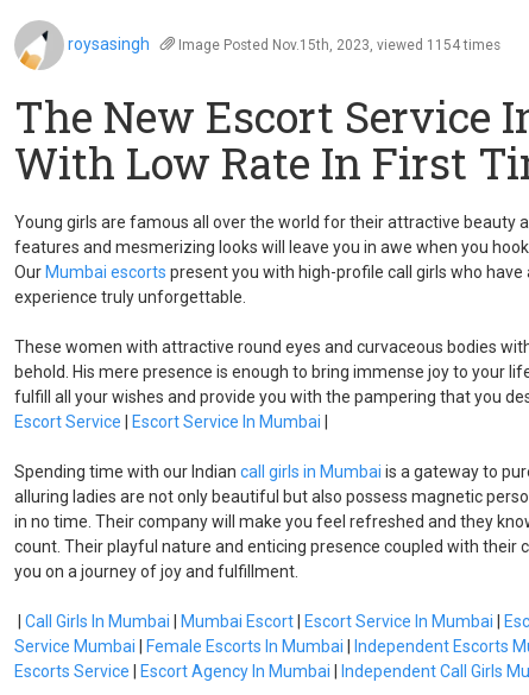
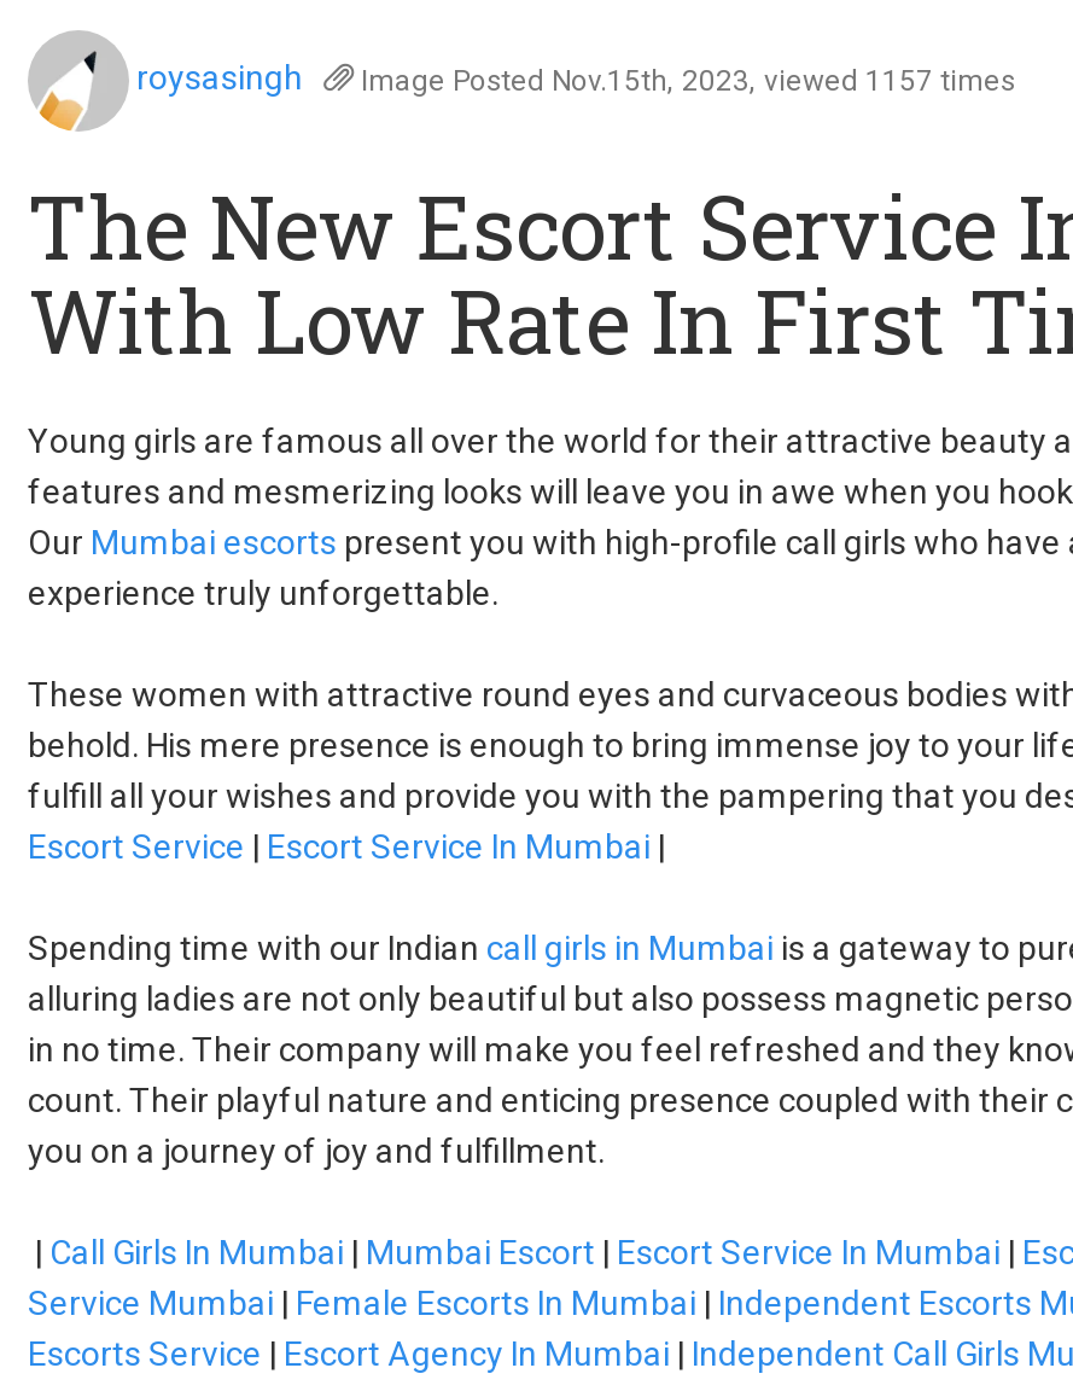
[178,36,500,53] Image Posted Nov.15th, 2023, viewed 1154 times -> [361,63,1015,97] Image Posted Nov.15th, 2023, viewed 1157 times

